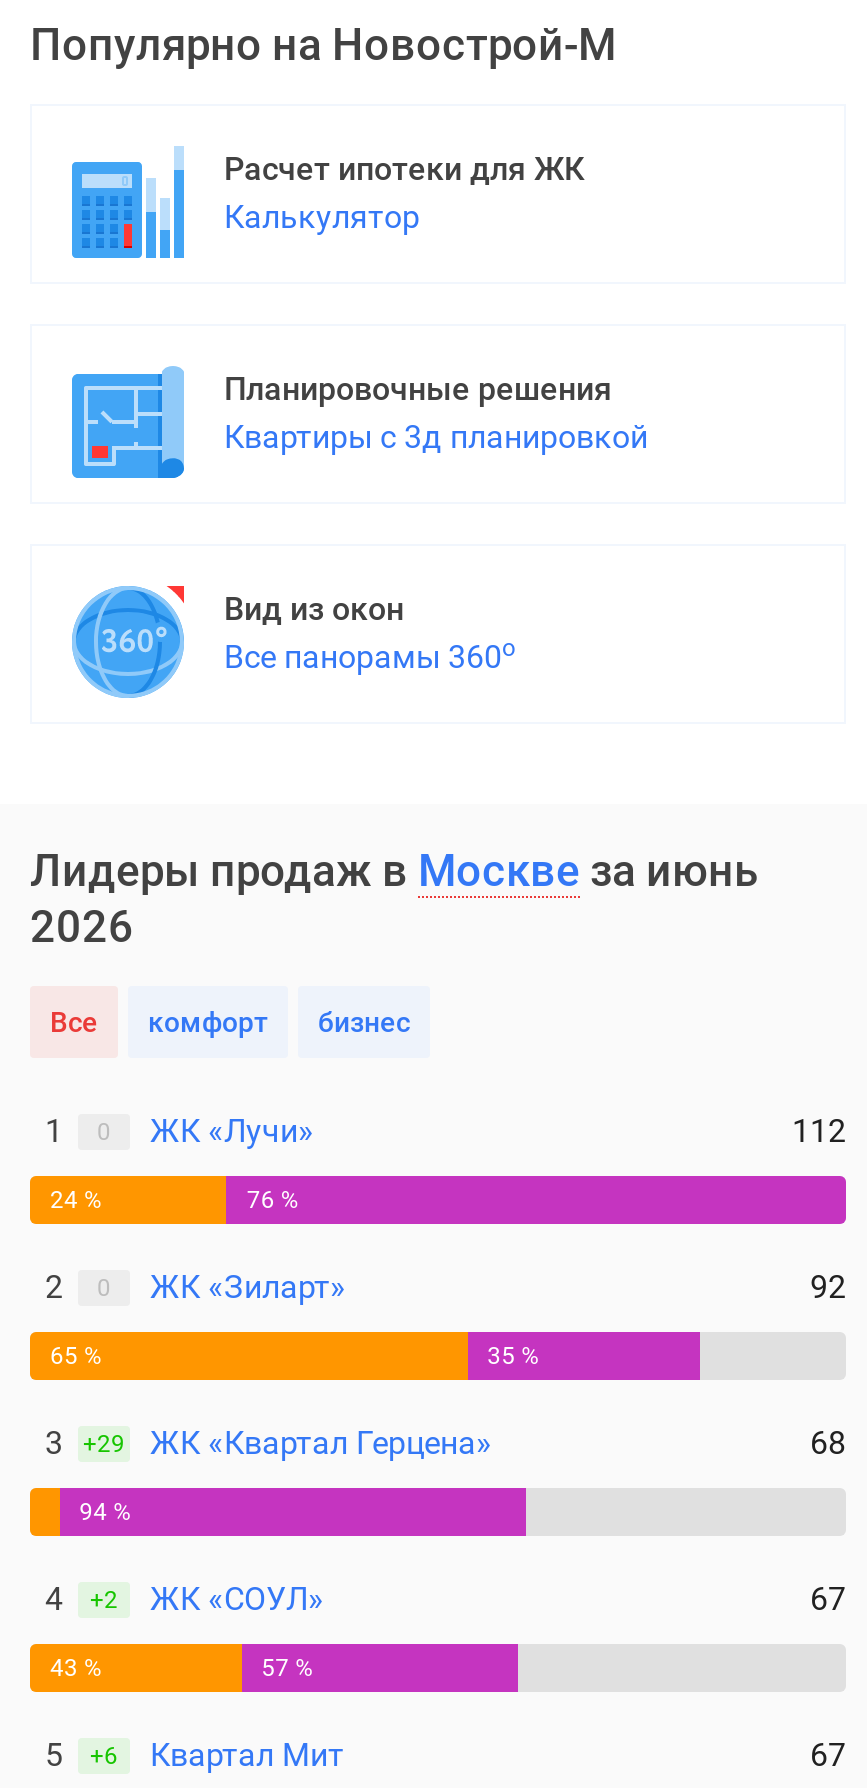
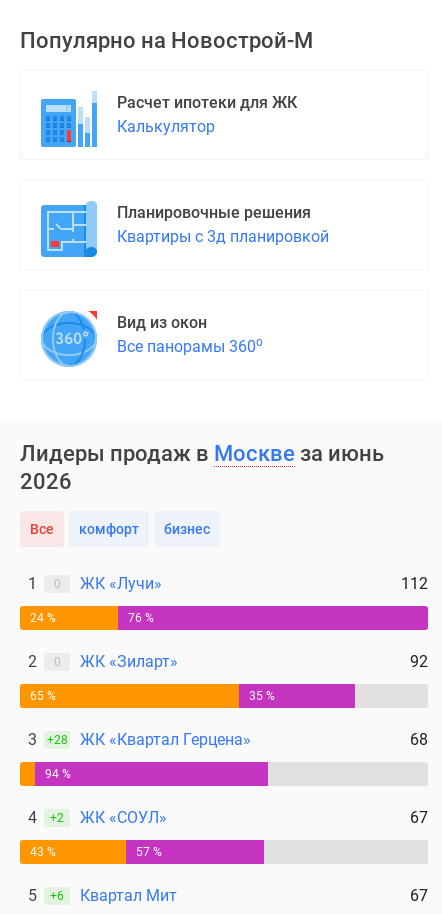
[45,1424,492,1462] 3 +29 ЖК «Квартал Герцена» -> [27,730,251,749] 3 +28 ЖК «Квартал Герцена»

